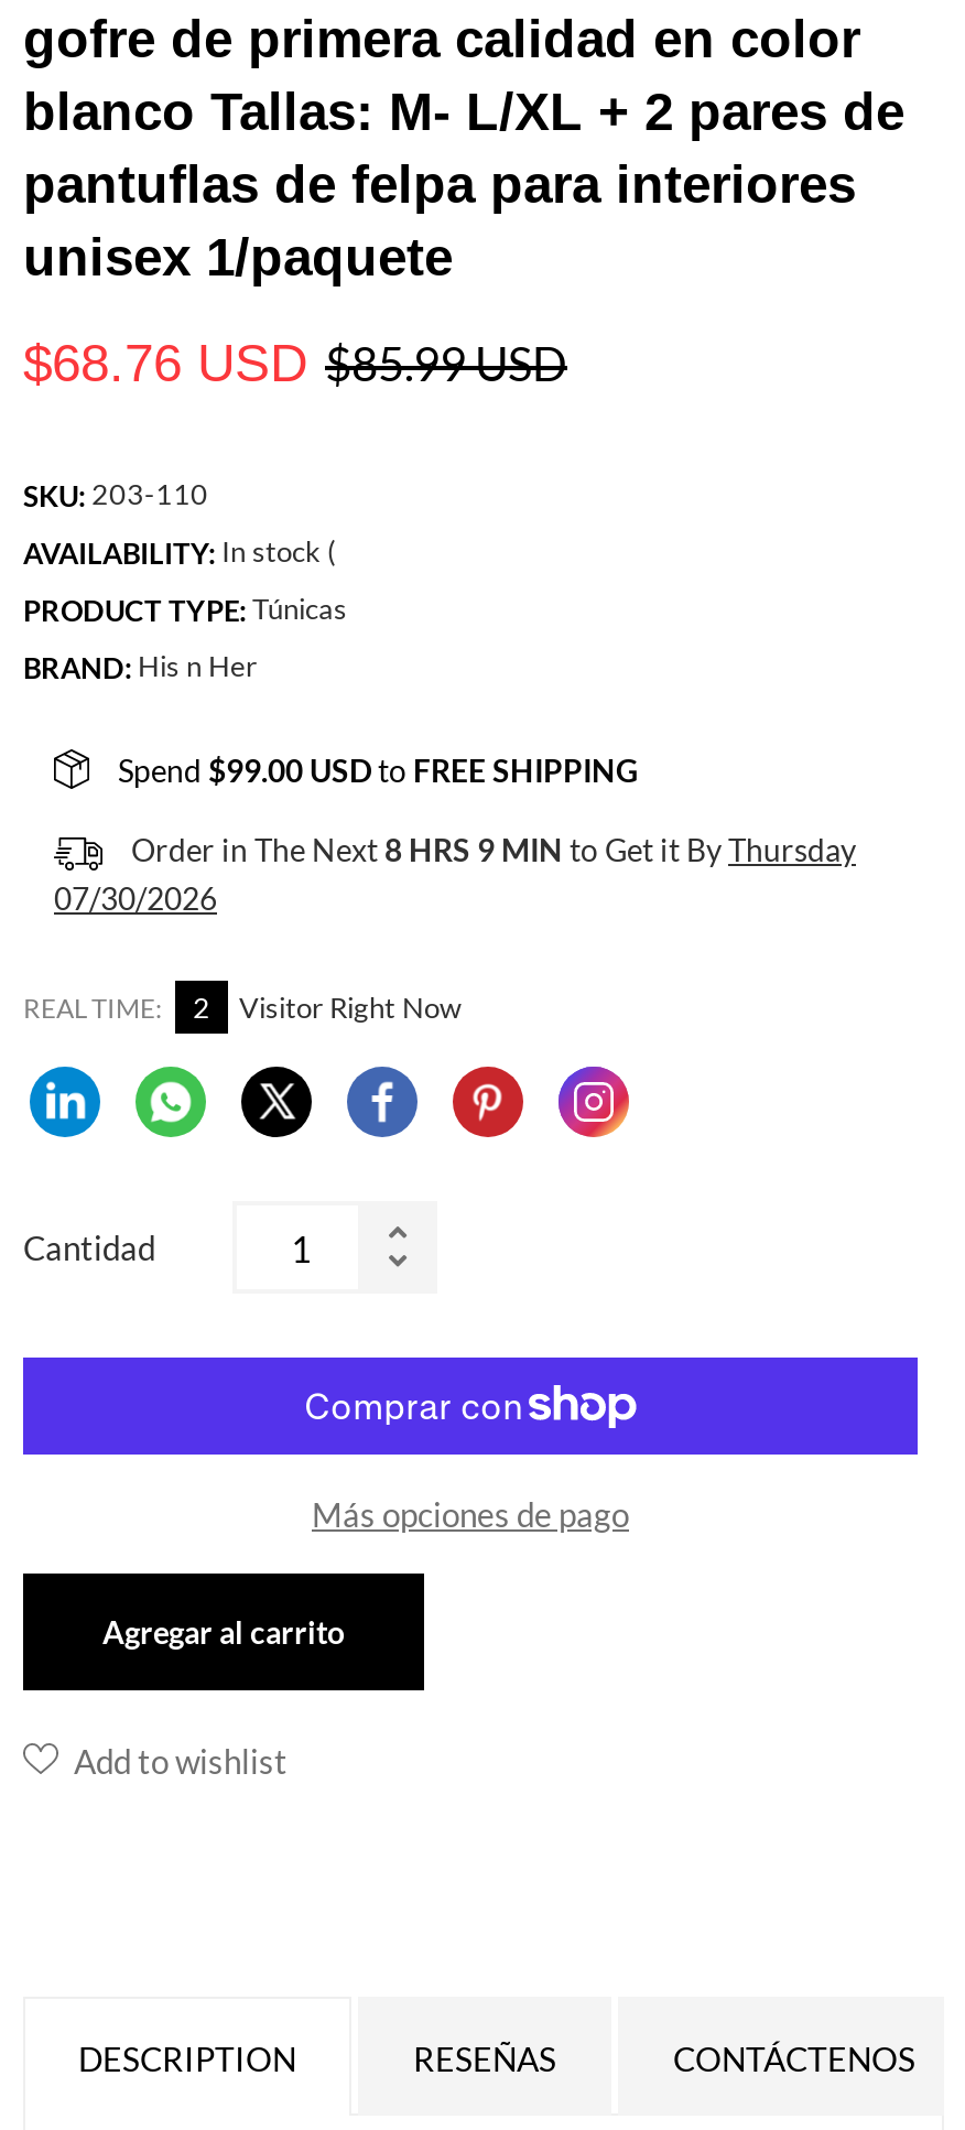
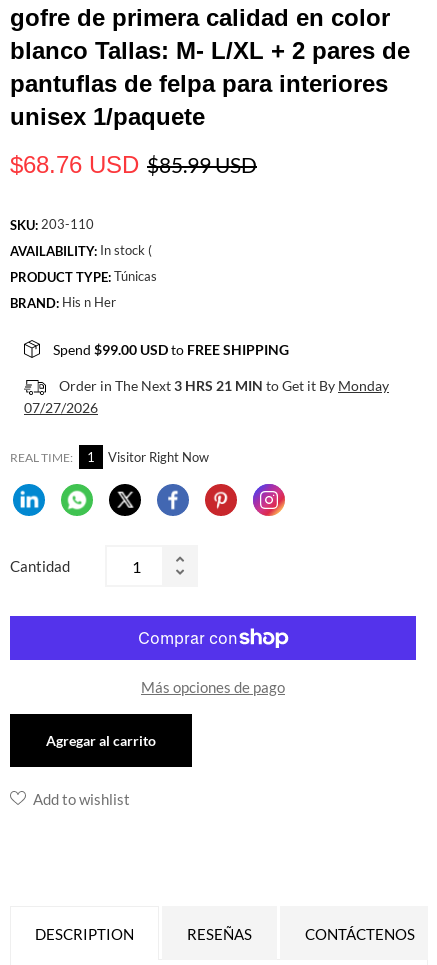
[131,830,856,868] Order in The Next 8 HRS 9 MIN to Get it By Thursday -> [59,377,389,394] Order in The Next 3 HRS 21 MIN to Get it By Monday
[54,879,217,916] 07/30/2026 -> [24,399,98,416] 07/27/2026
[23,989,462,1024] REAL TIME: 2 Visitor Right Now -> [10,449,209,465] REAL TIME: 1 Visitor Right Now

